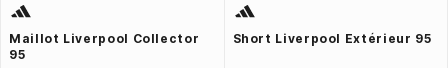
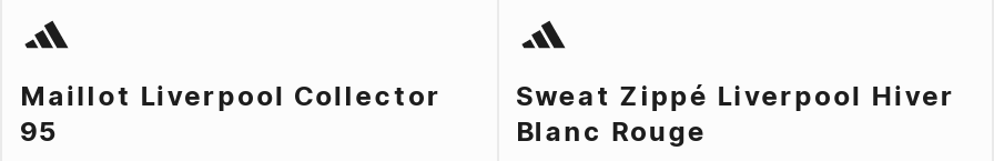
[232,31,431,46] Short Liverpool Extérieur 95 -> [516,80,956,149] Sweat Zippé Liverpool Hiver | Blanc Rouge

